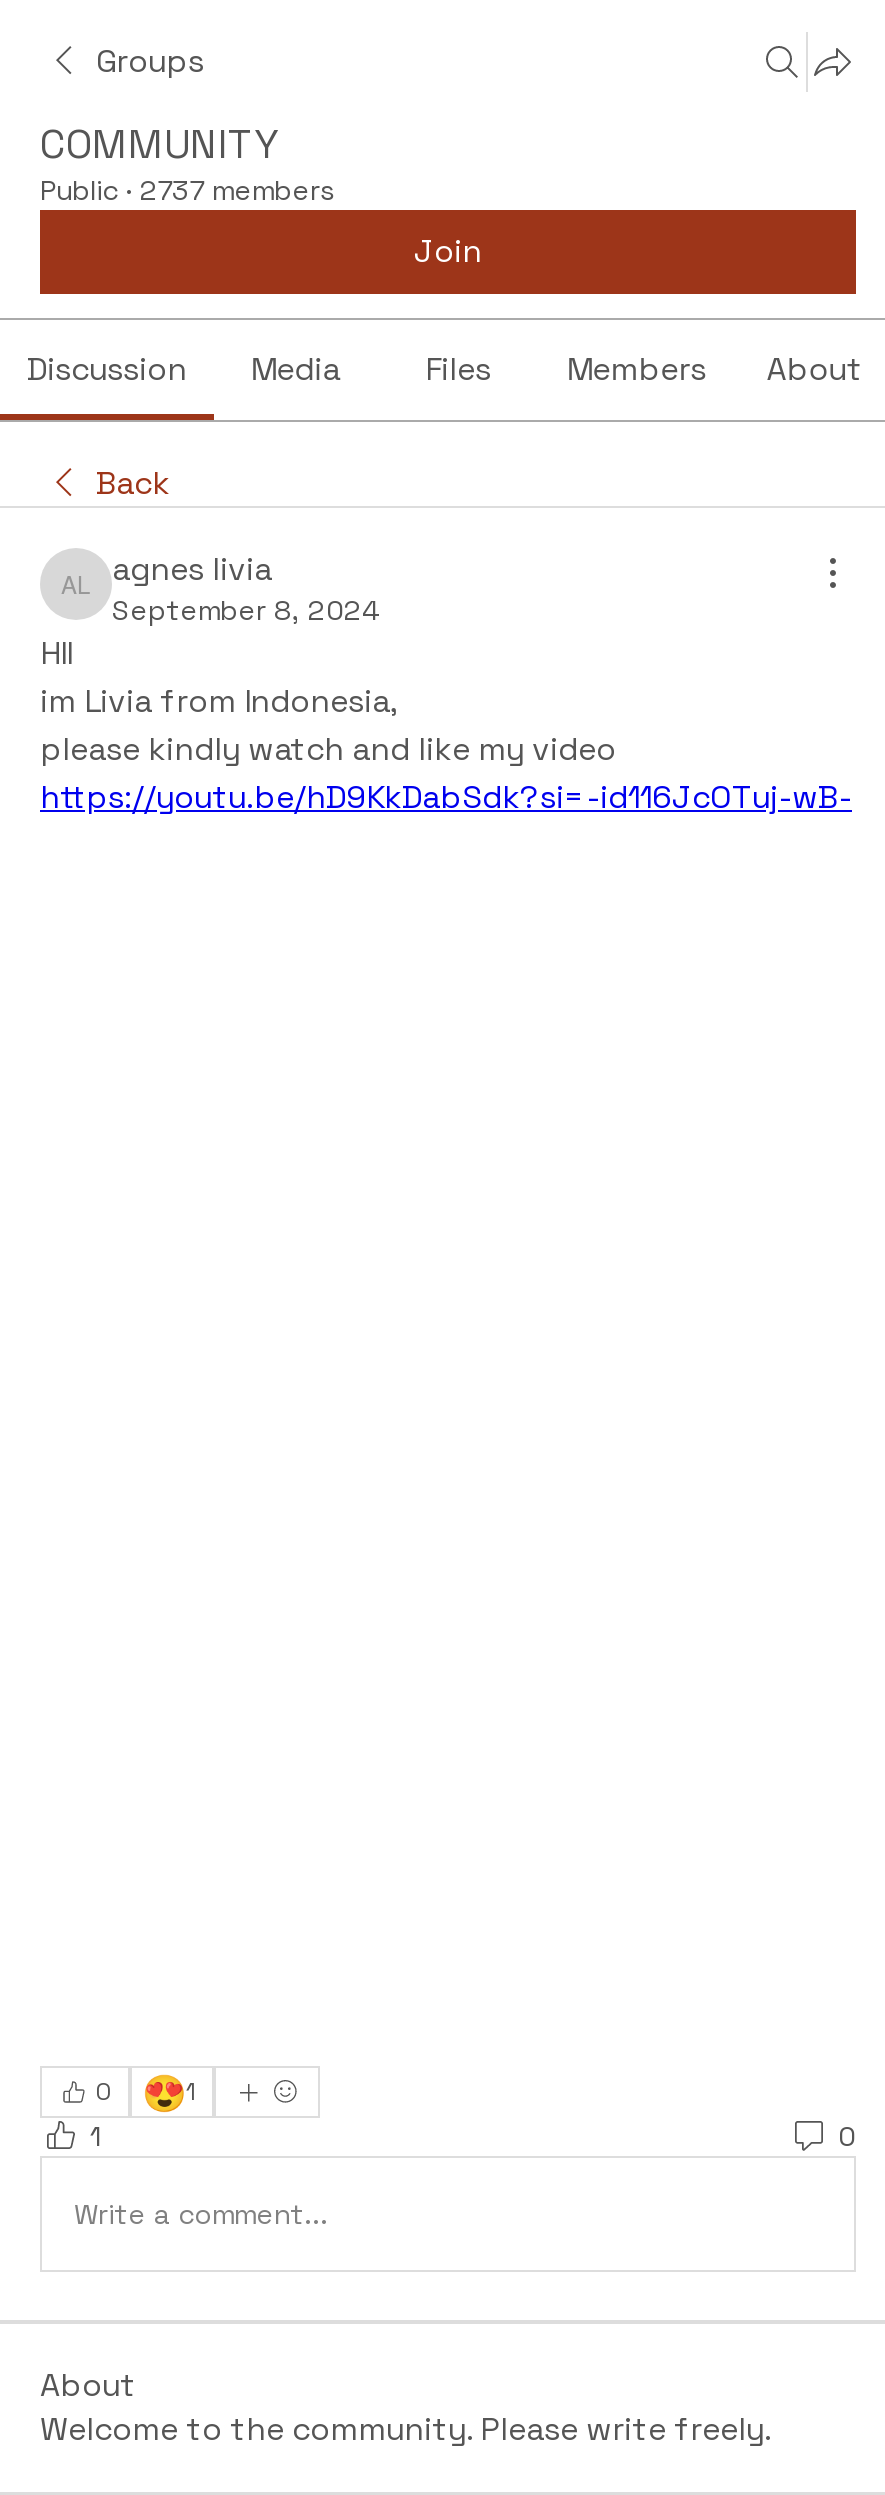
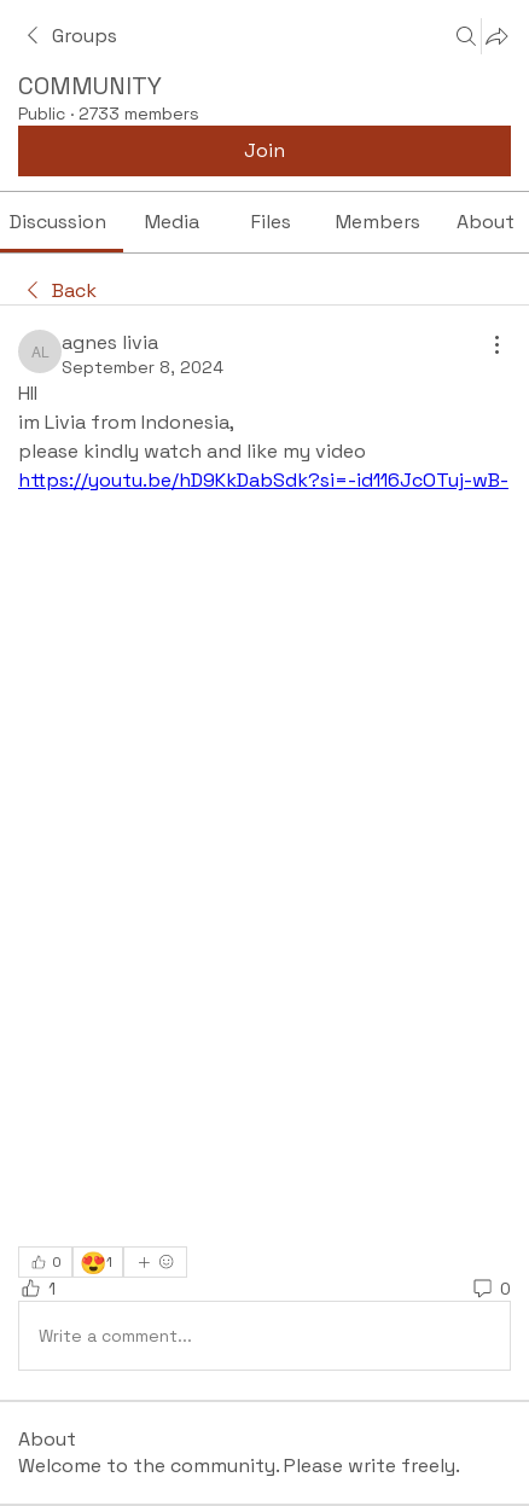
[40,172,336,208] Public · 2737 members -> [18,103,199,124] Public · 2733 members

